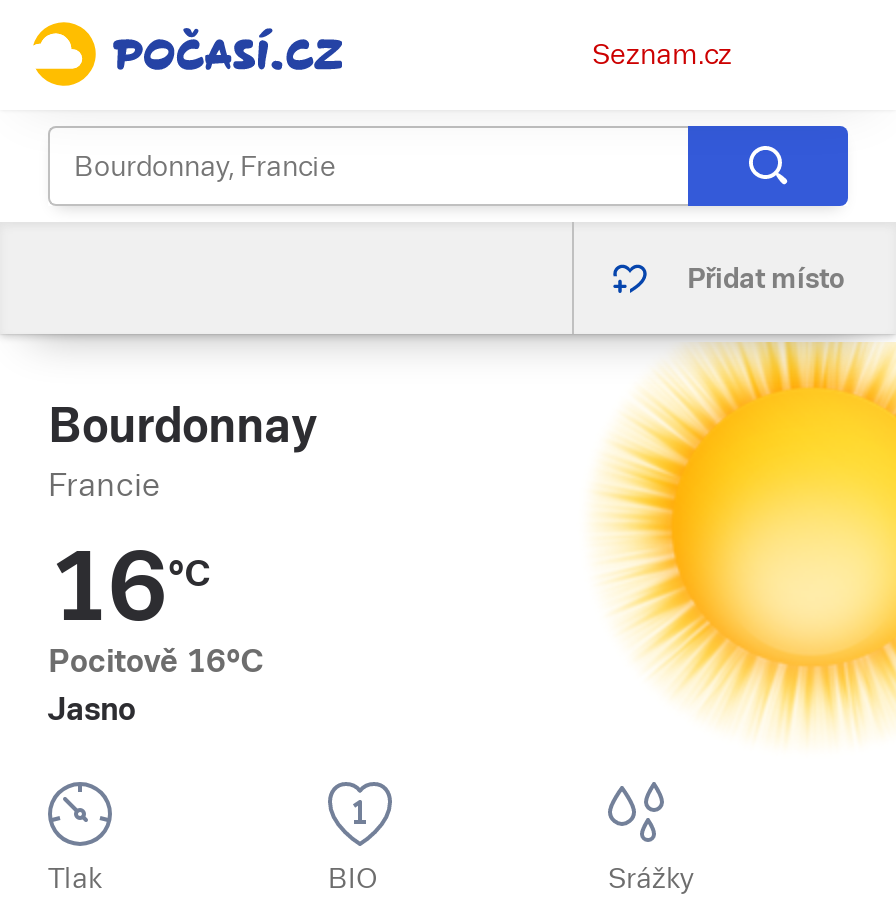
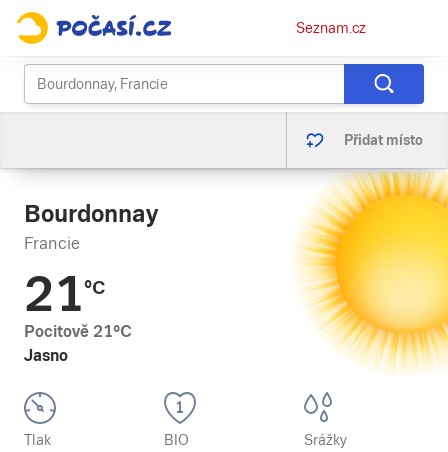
[48,532,210,642] 16°C -> [24,267,105,322] 21°C
[48,642,264,680] Pocitově 16°C -> [24,322,132,341] Pocitově 21°C

